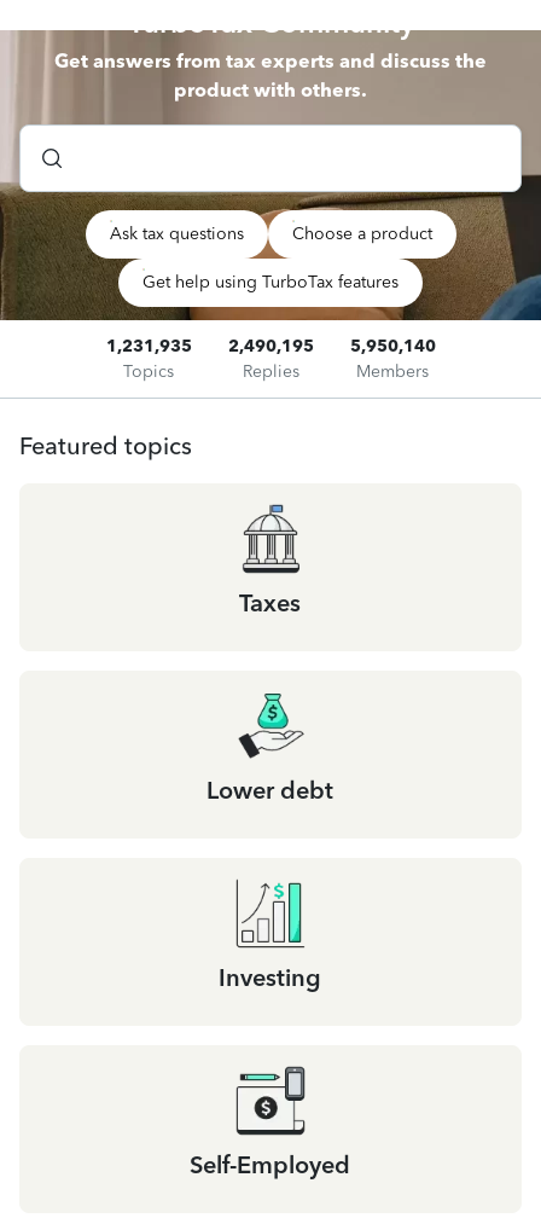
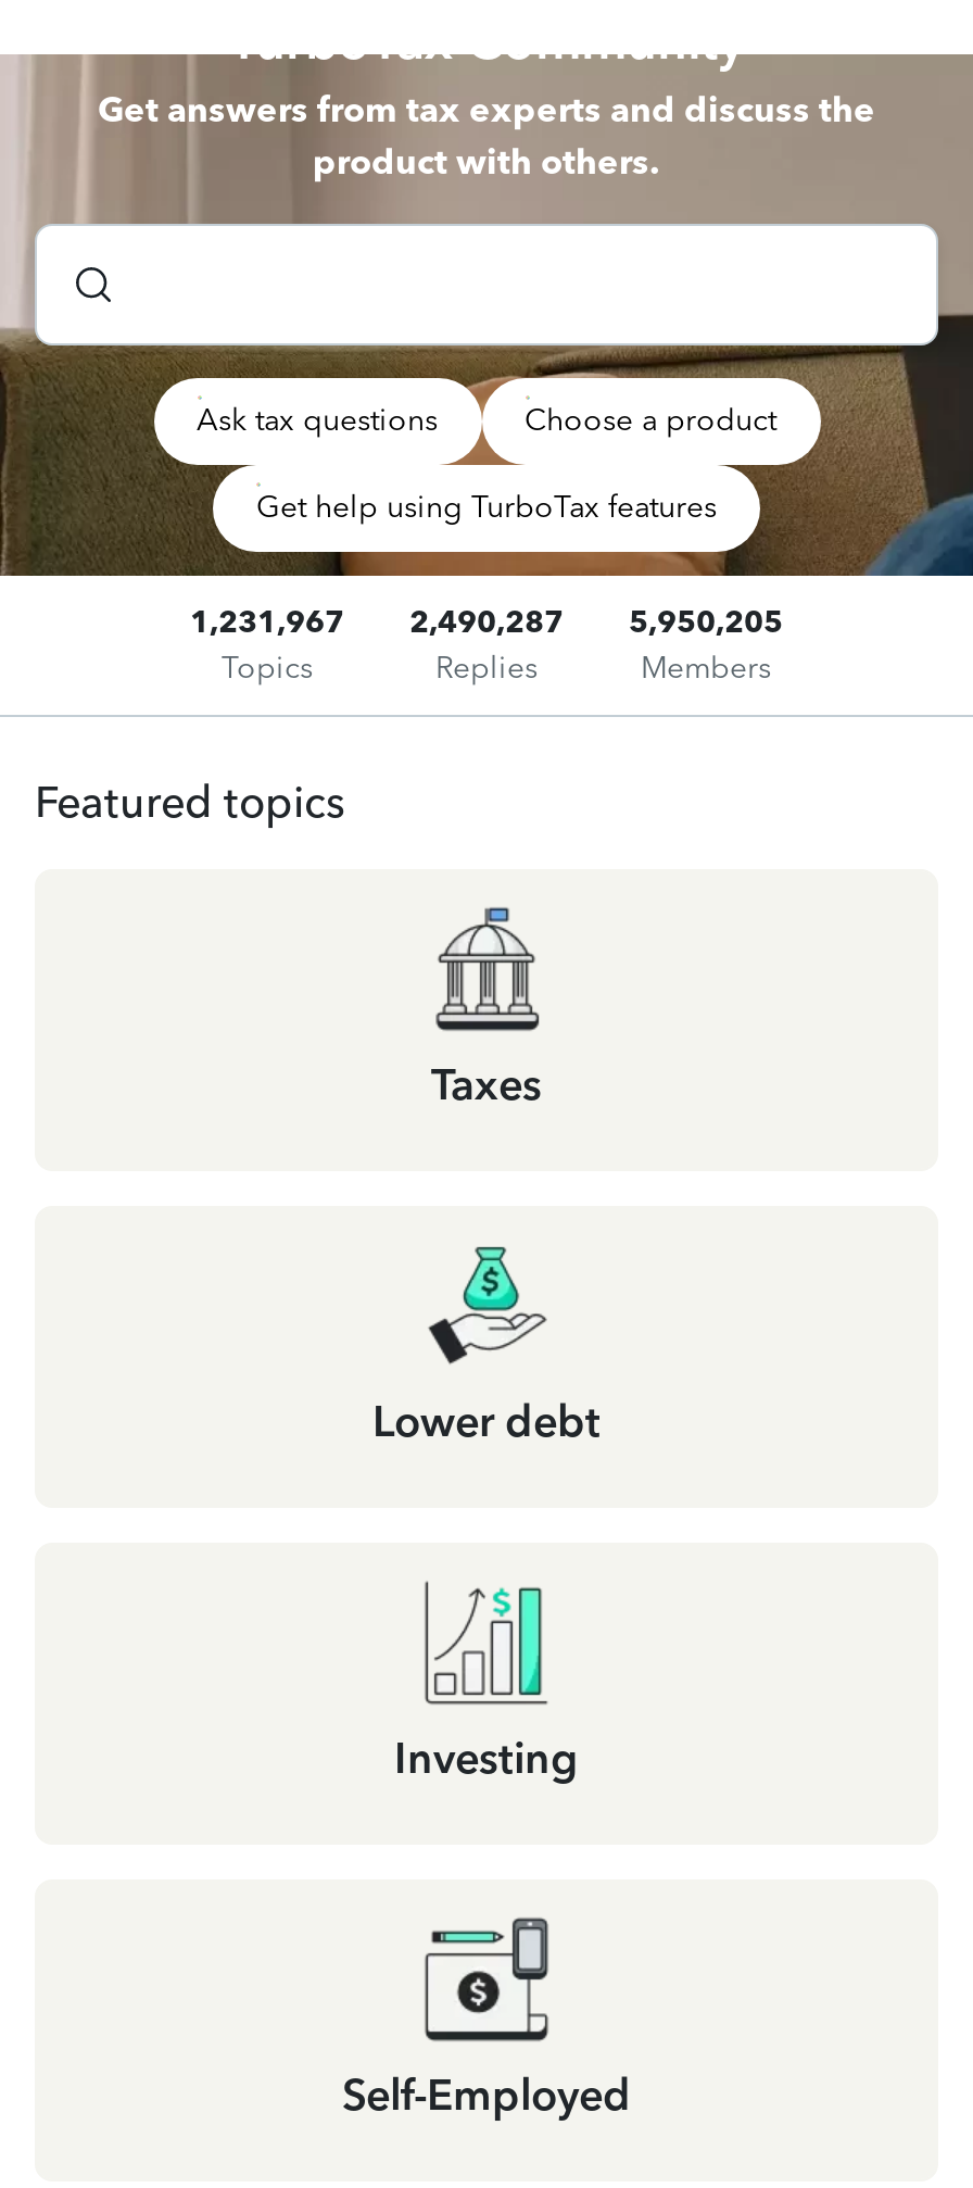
[106,336,191,356] 1,231,935 -> [190,604,344,641] 1,231,967
[228,336,313,356] 2,490,195 -> [409,604,564,641] 2,490,287
[350,336,435,356] 5,950,140 -> [629,604,783,641] 5,950,205

